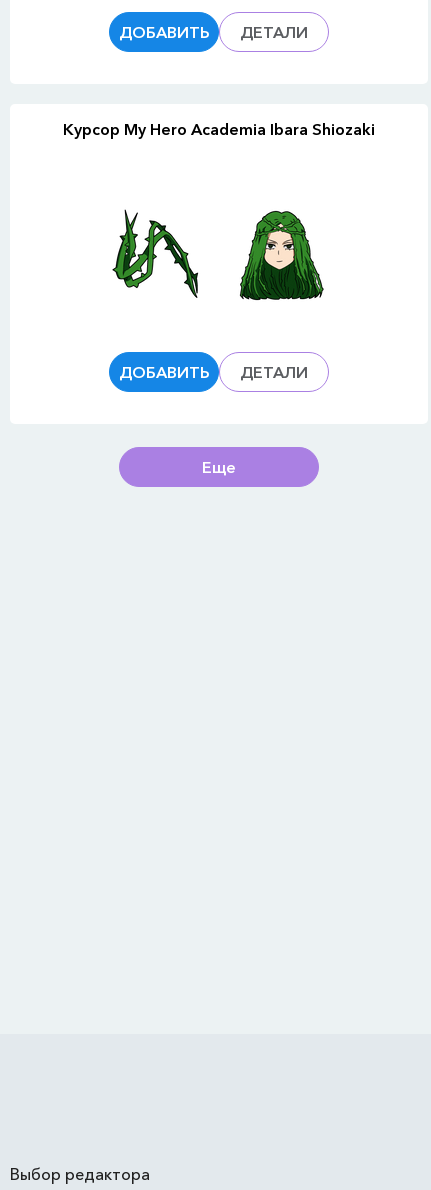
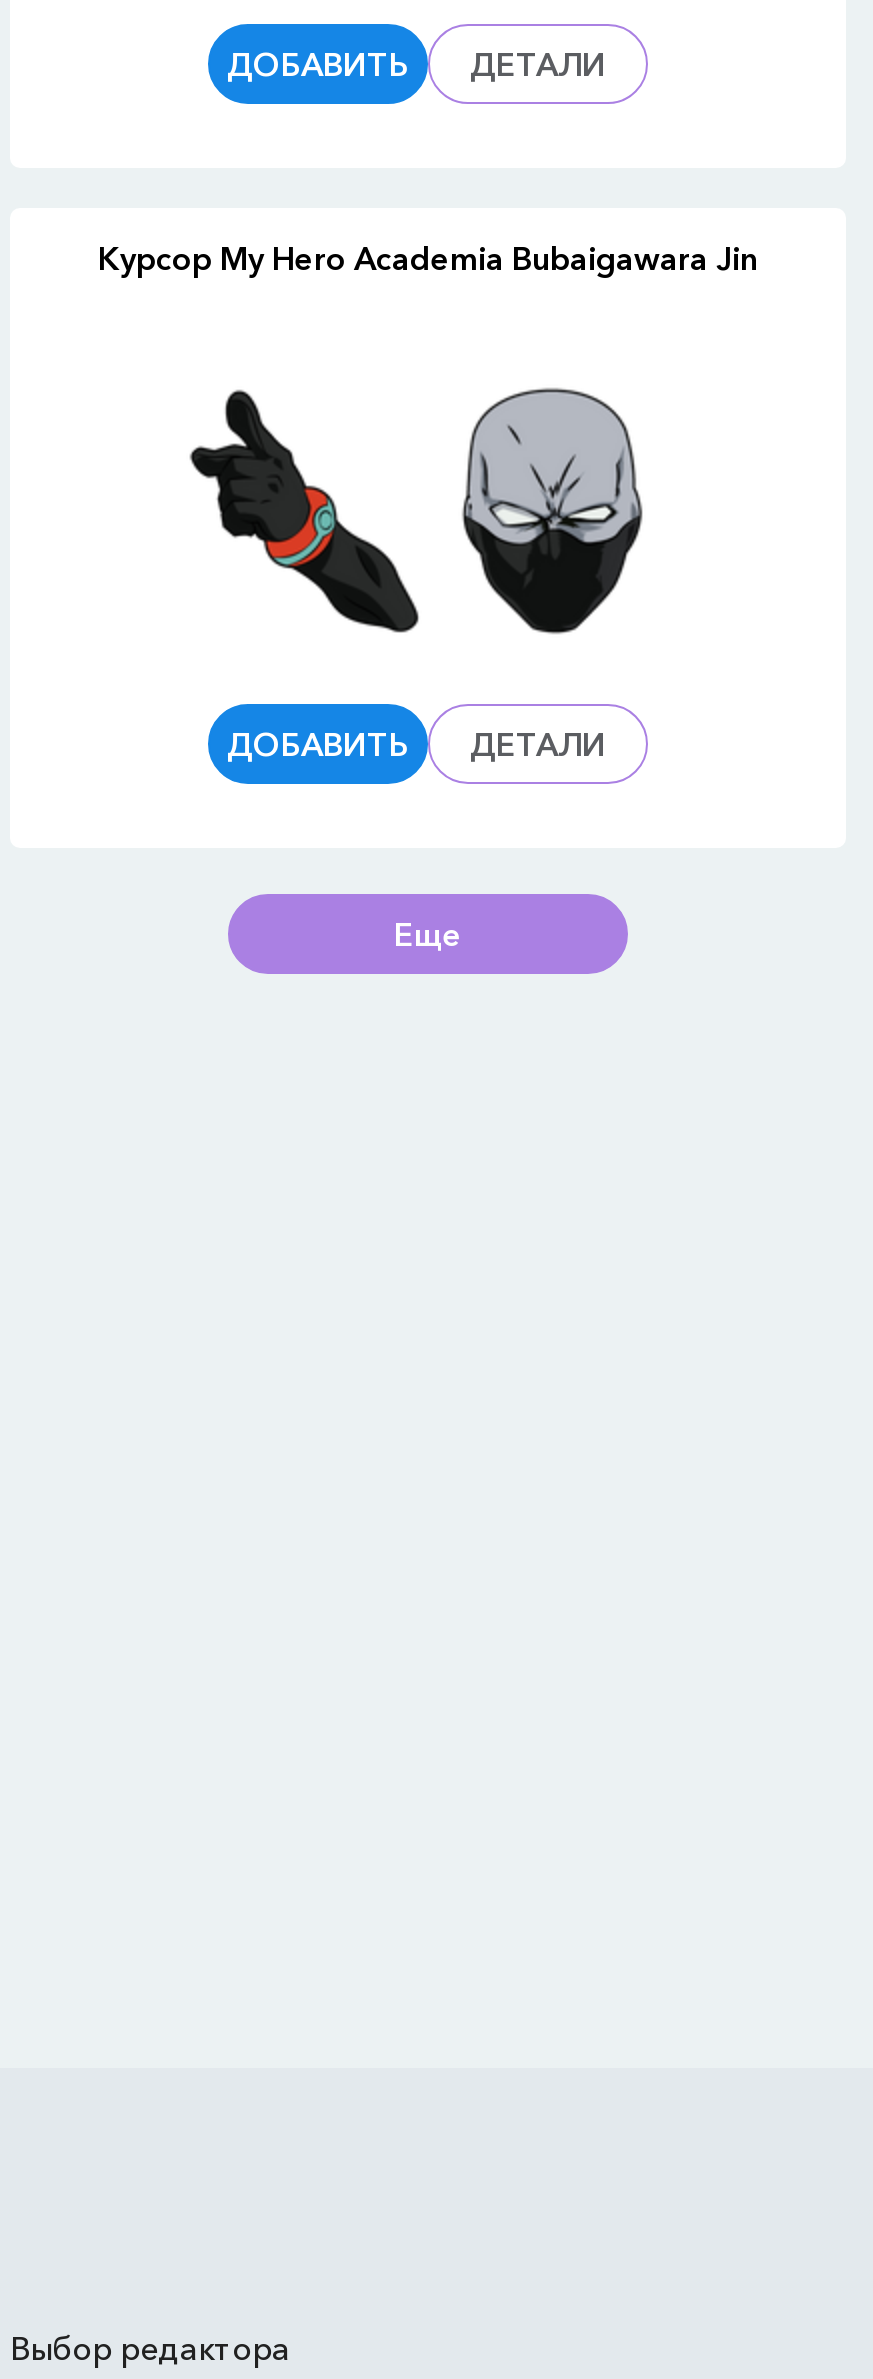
[63,118,375,138] Курсор My Hero Academia Ibara Shiozaki -> [98,237,758,277] Курсор My Hero Academia Bubaigawara Jin
[100,195,214,316] [image] -> [188,388,420,634] [image]
[236,194,326,317] [image] -> [460,386,644,636] [image]

